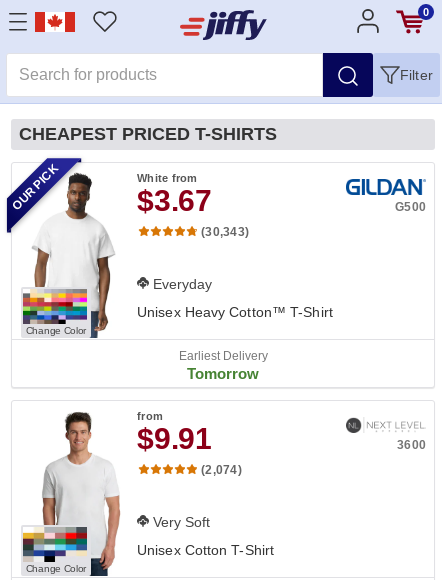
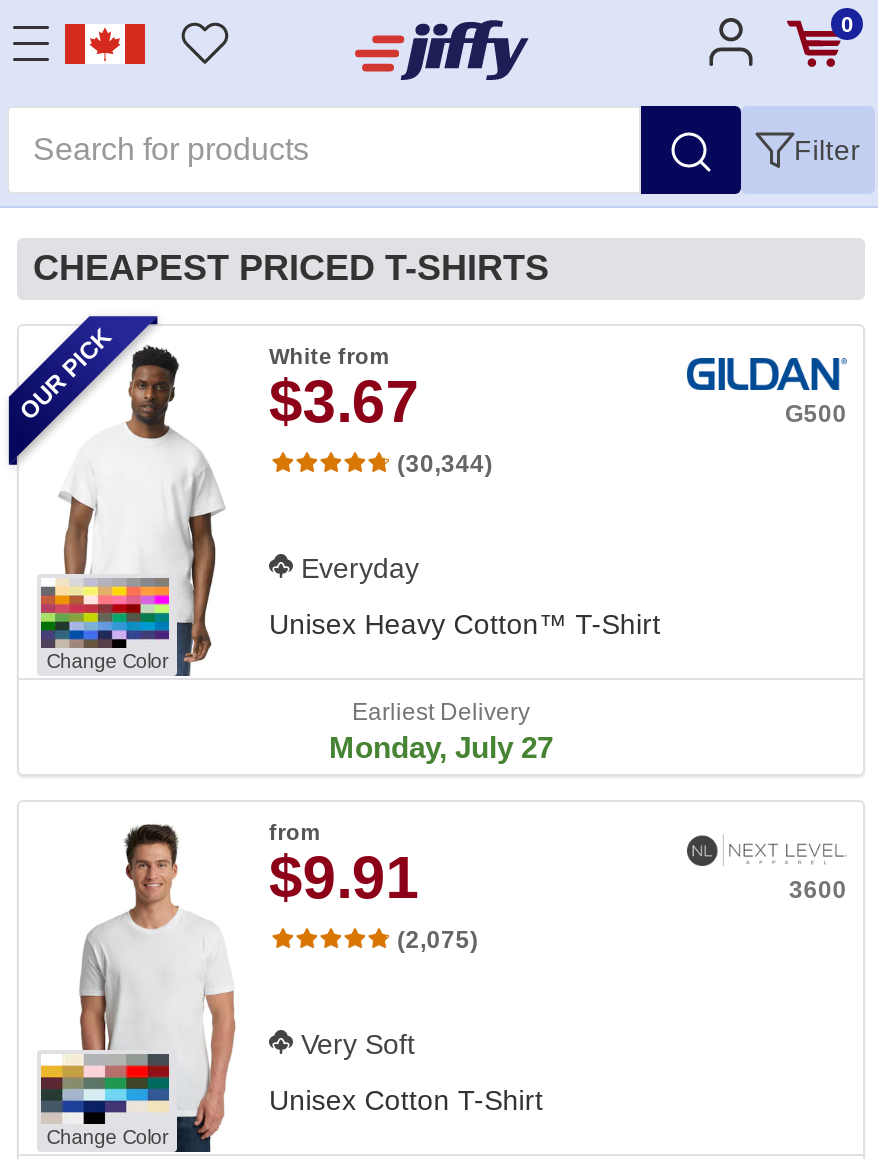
[201,225,249,239] (30,343) -> [397,450,493,478] (30,344)
[187,364,259,381] Tomorrow -> [329,729,553,763] Monday, July 27
[201,463,242,477] (2,074) -> [397,926,479,954] (2,075)

